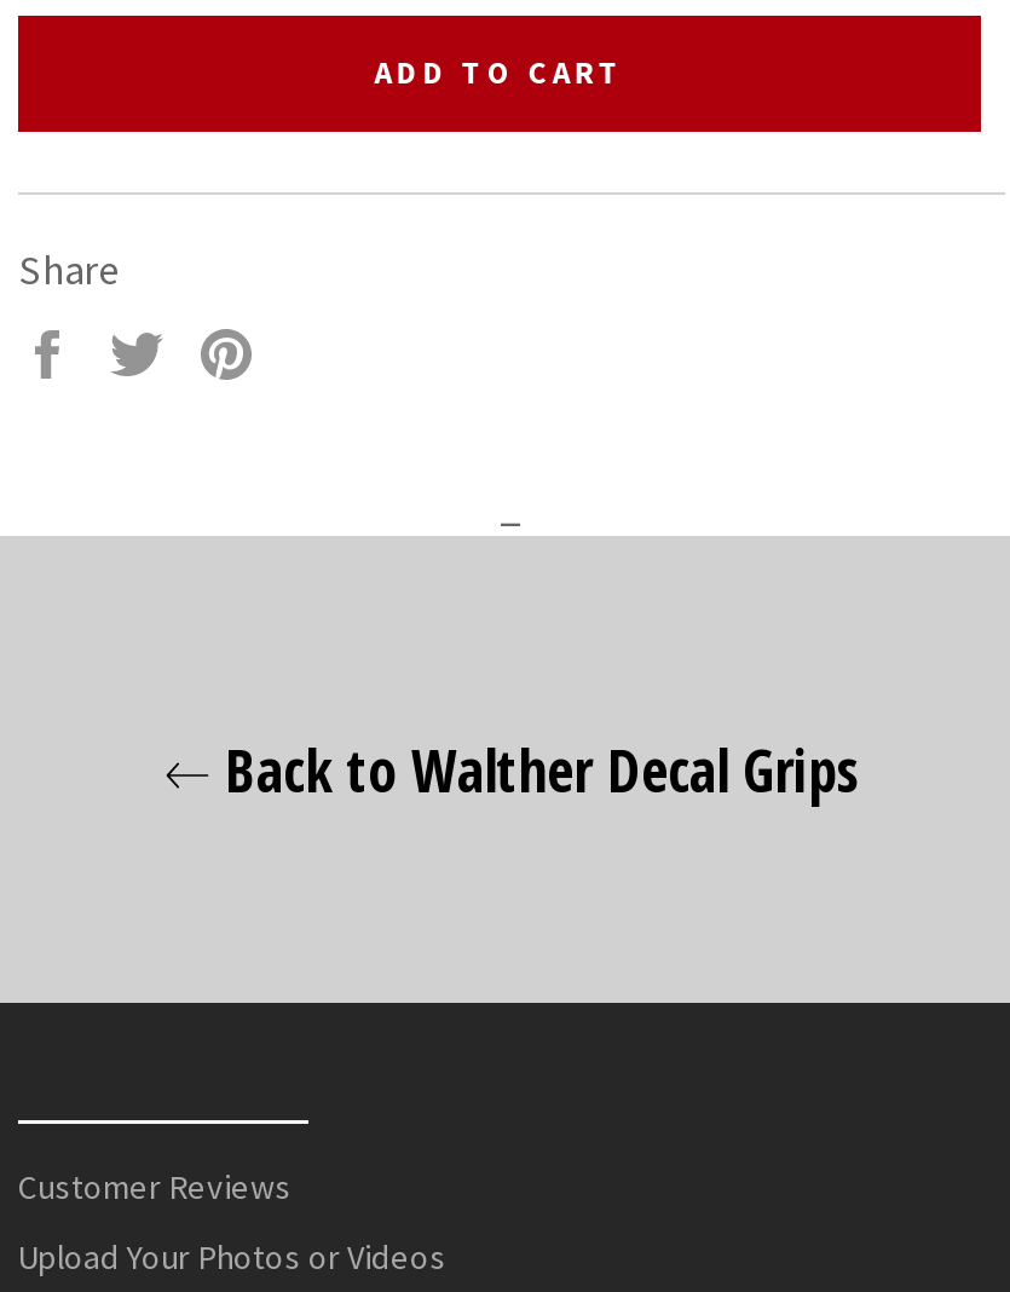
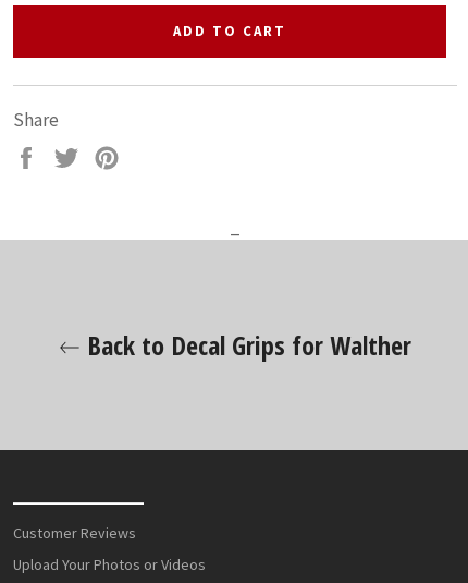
[210,729,861,809] Back to Walther Decal Grips -> [81,327,411,363] Back to Decal Grips for Walther

